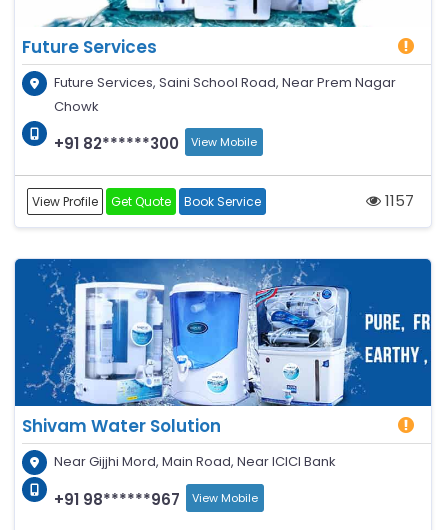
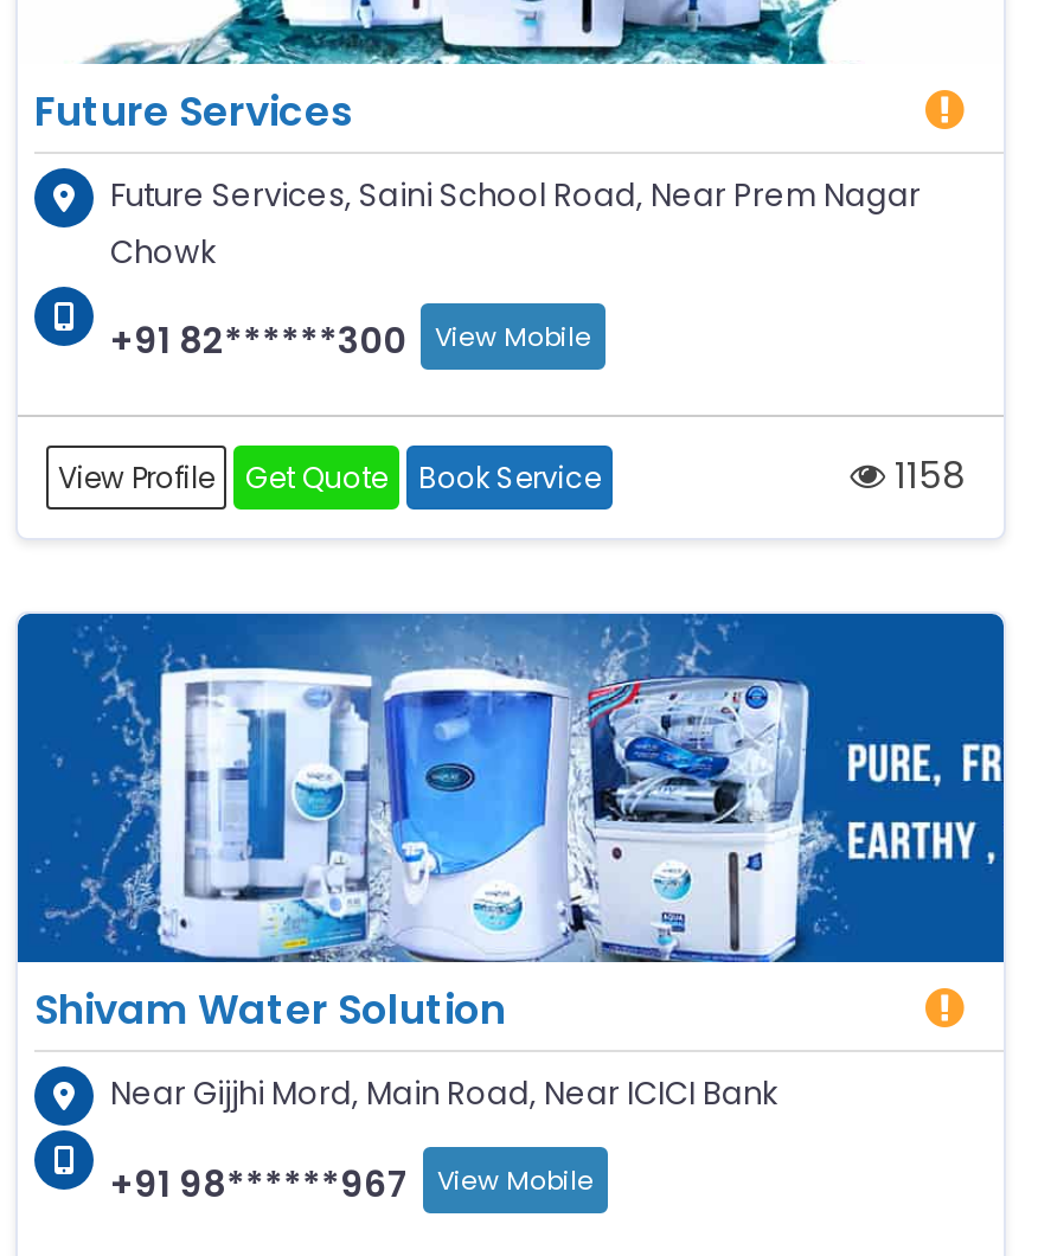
[381,190,414,211] 1157 -> [885,450,963,500] 1158

